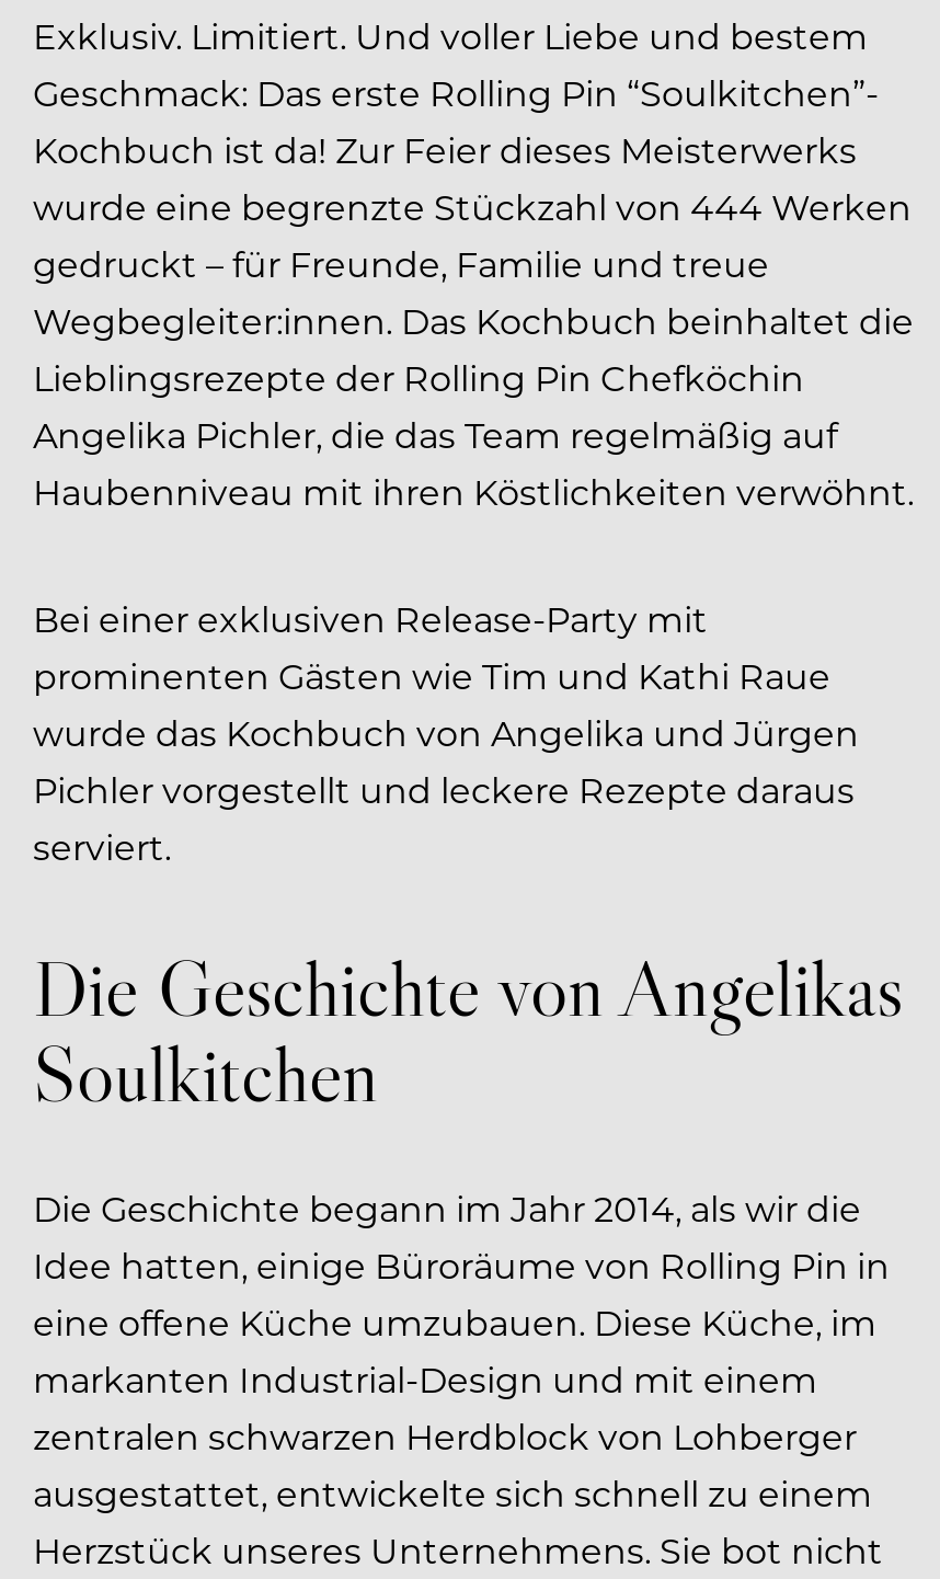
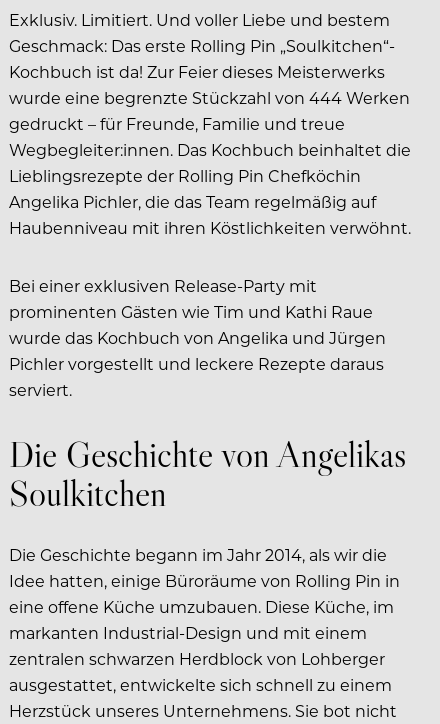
[33,69,879,115] Geschmack: Das erste Rolling Pin “Soulkitchen”- -> [9,35,395,56] Geschmack: Das erste Rolling Pin „Soulkitchen“-

